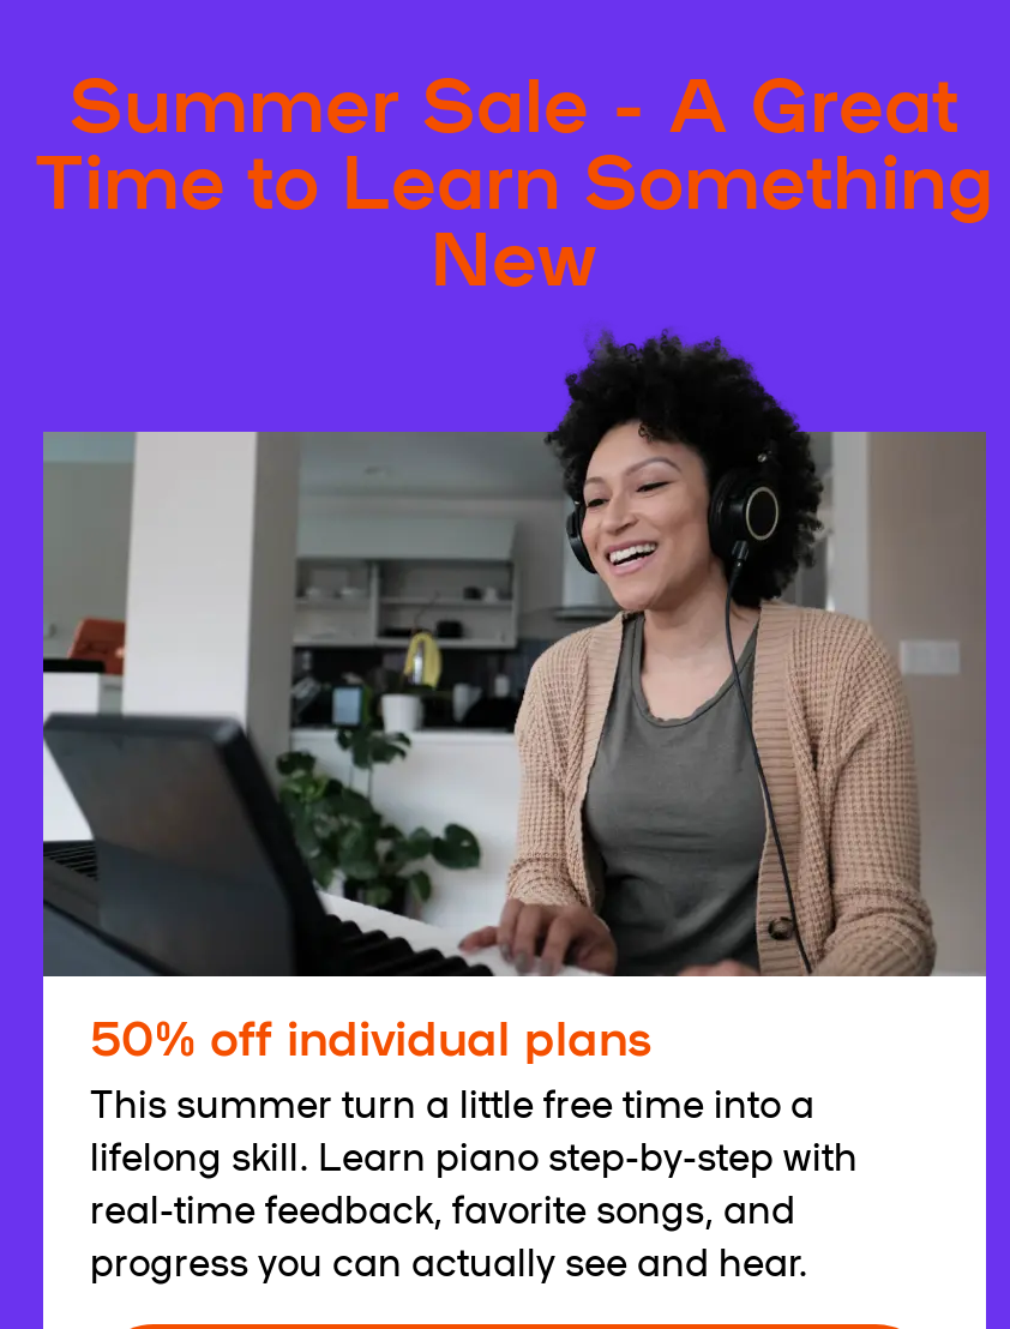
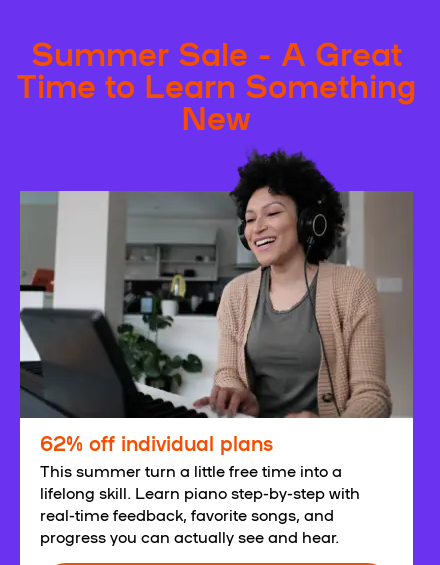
[90,999,651,1066] 50% off individual plans -> [39,427,272,455] 62% off individual plans

